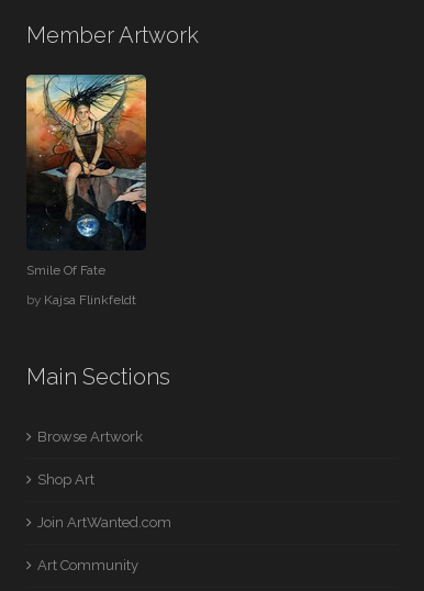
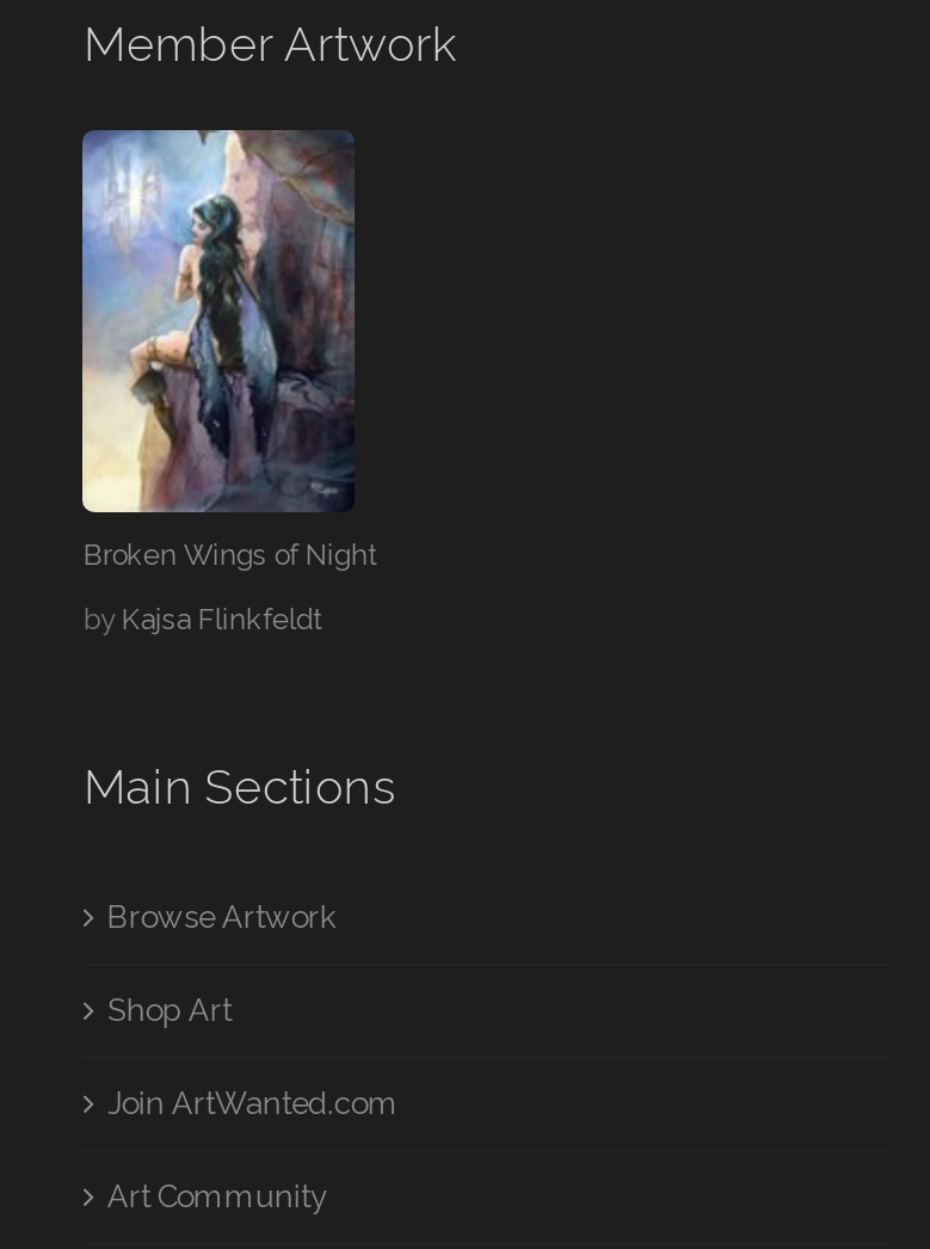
[25,74,152,278] [image] | Smile Of Fate -> [80,128,377,572] [image] | Broken Wings of Night

